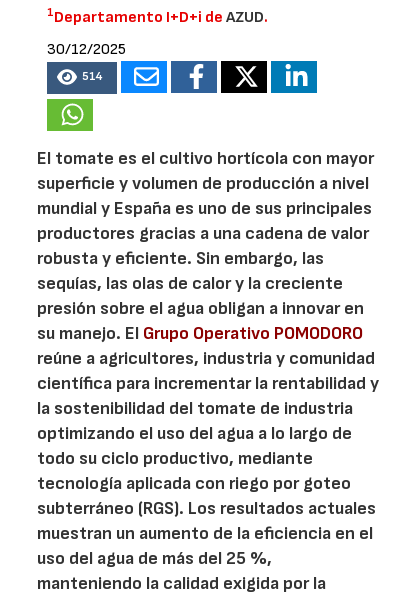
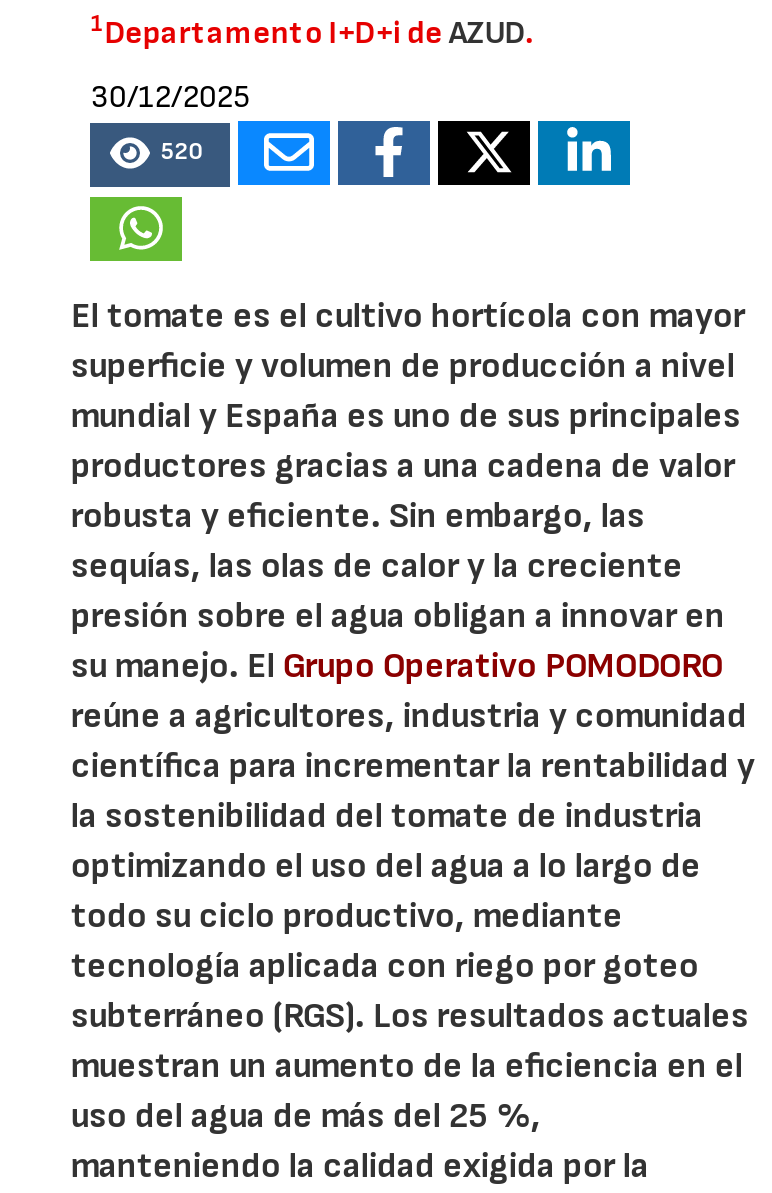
[82,69,103,84] 514 -> [161,137,203,167] 520

